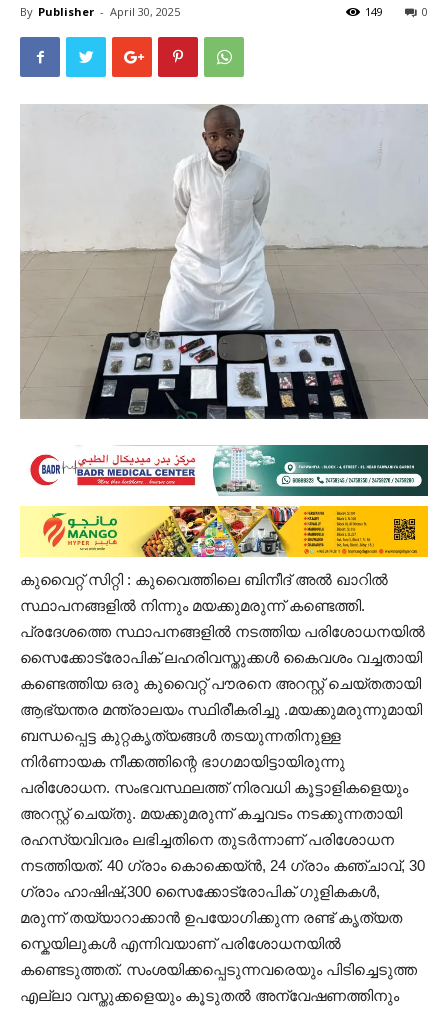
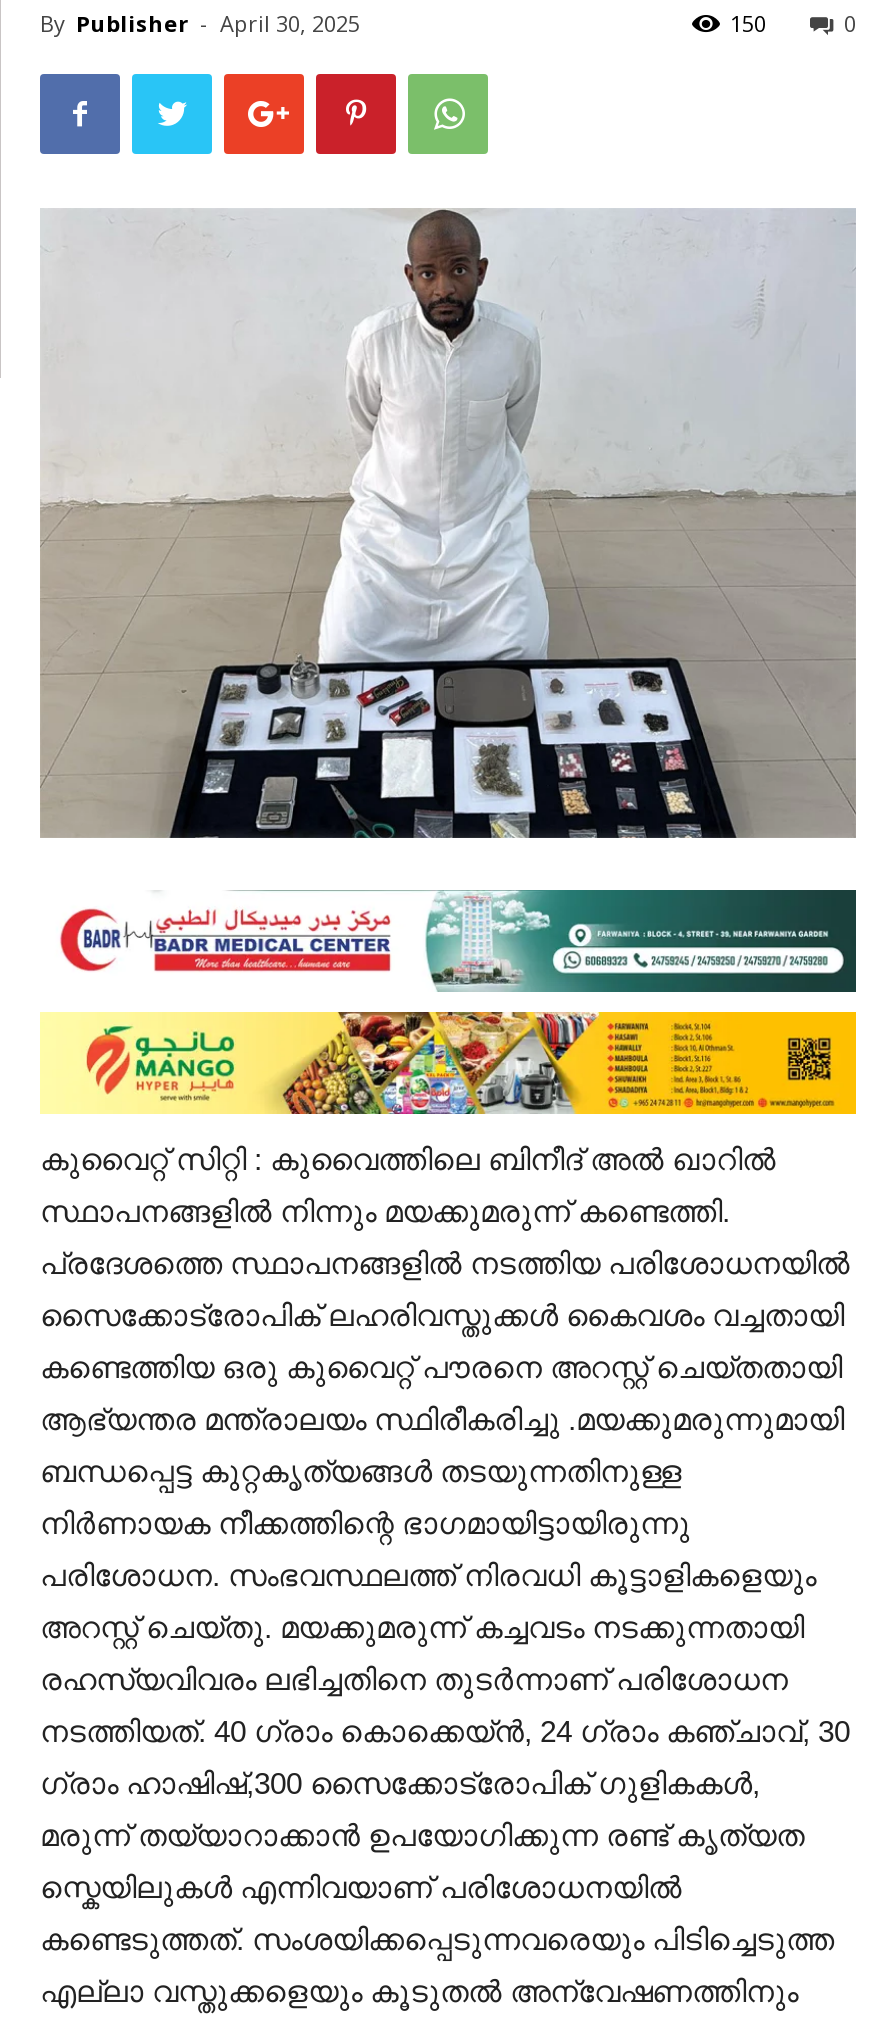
[365,4,383,19] 149 -> [730,8,766,38] 150

